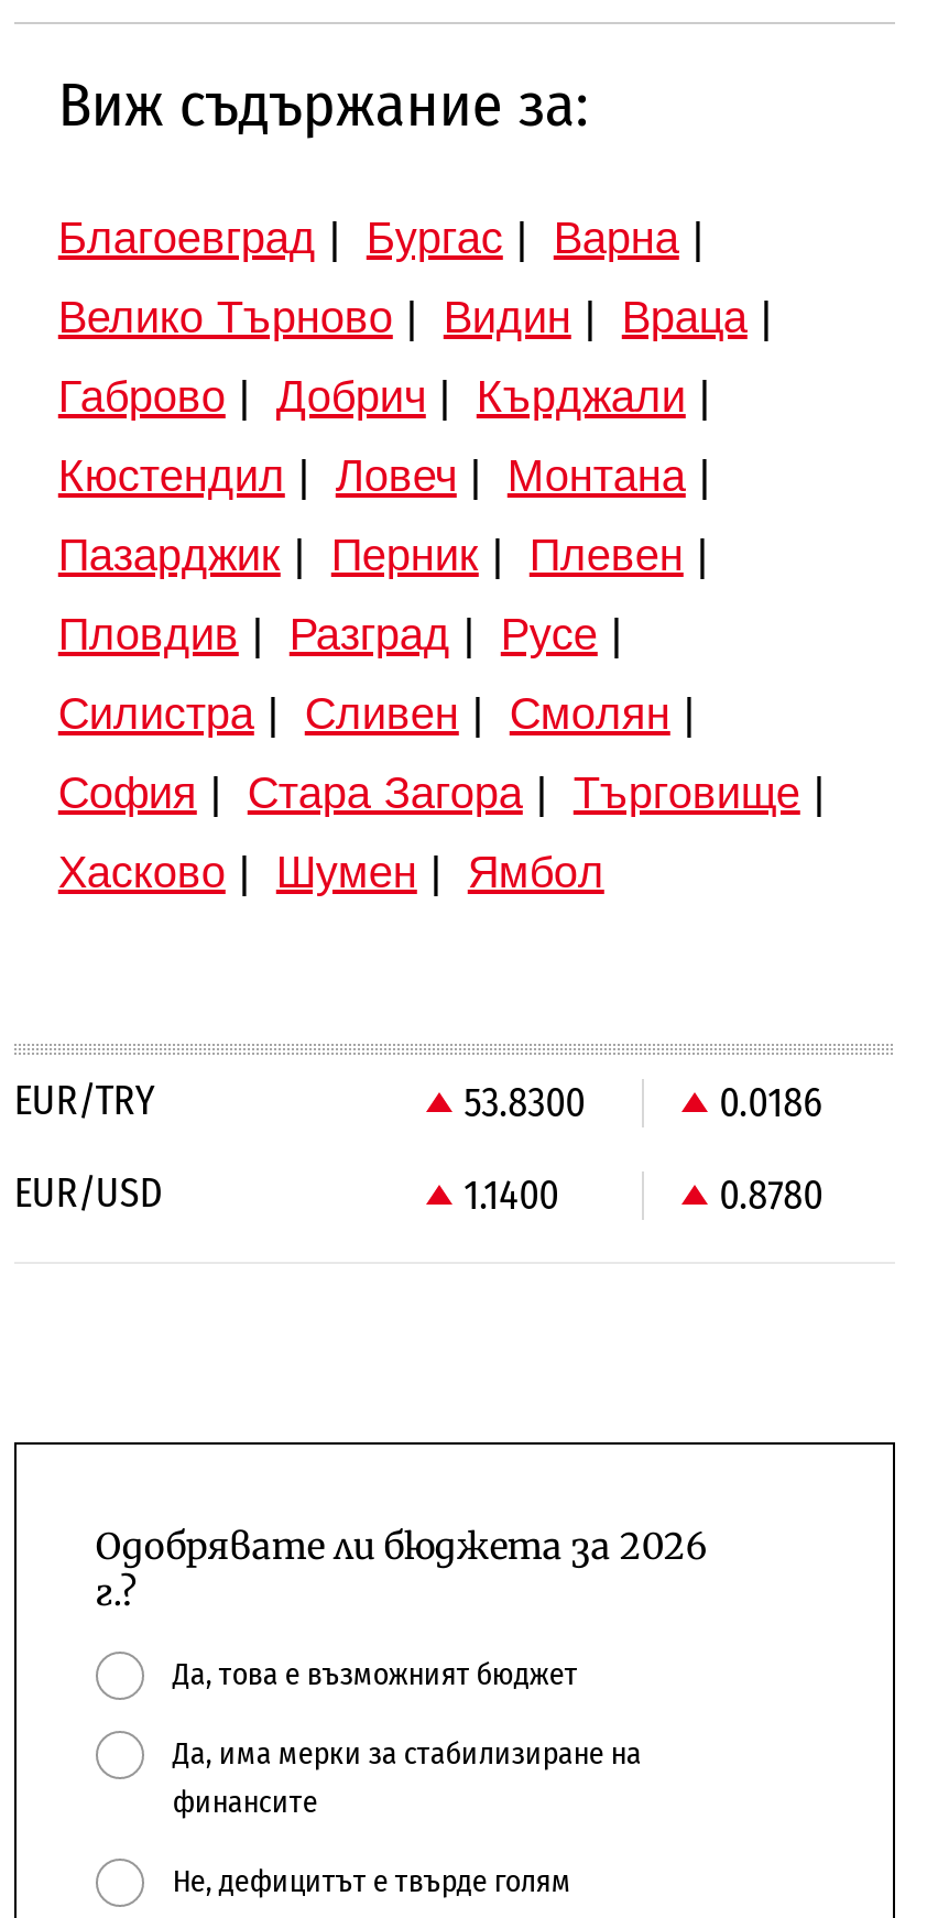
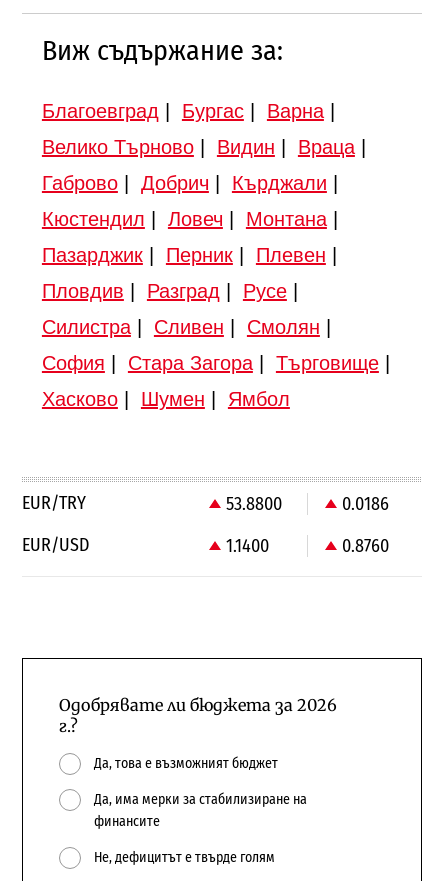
[464,1079,585,1127] 53.8300 -> [226,493,282,515] 53.8800
[719,1171,823,1220] 0.8780 -> [342,535,389,557] 0.8760

